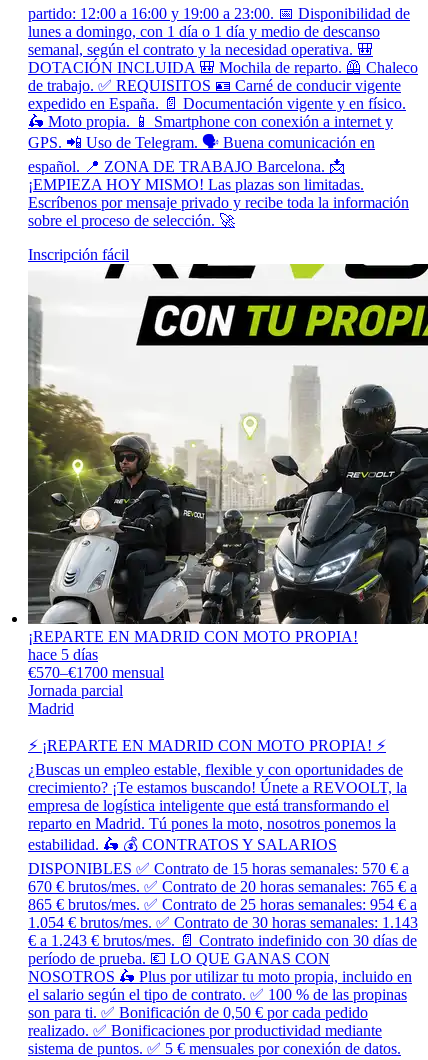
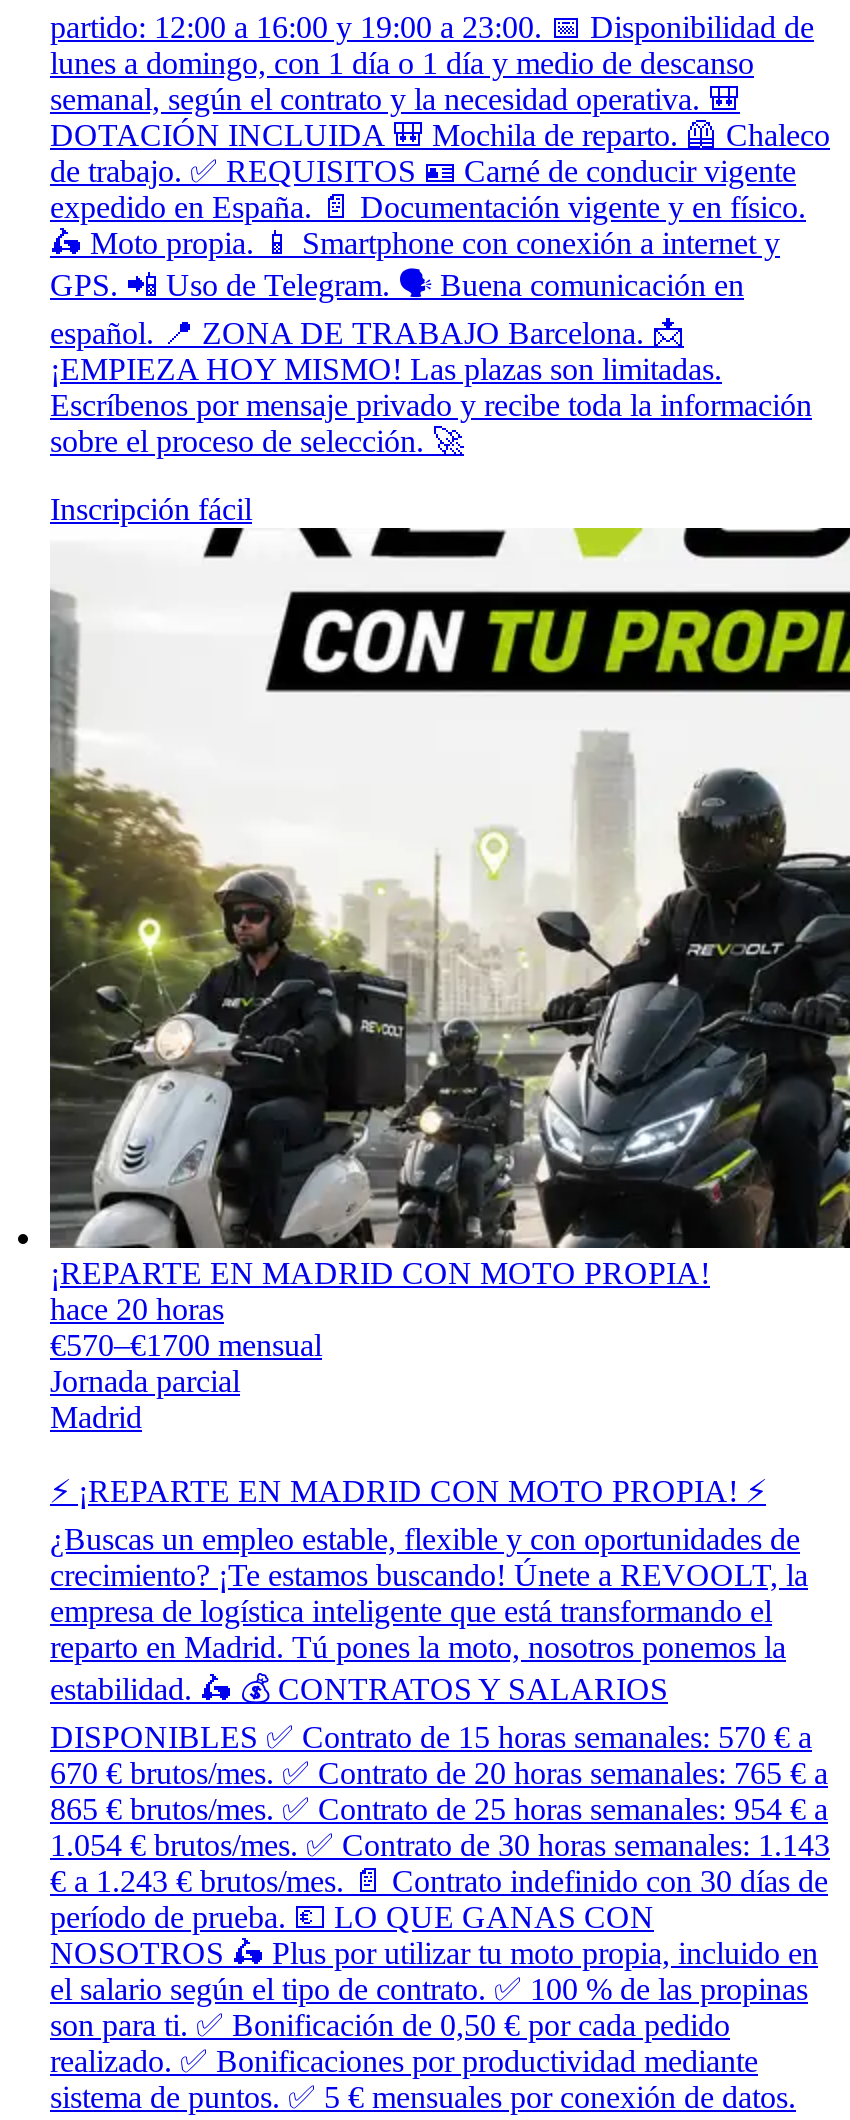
[28,646,98,663] hace 5 días -> [50,1292,224,1326] hace 20 horas

